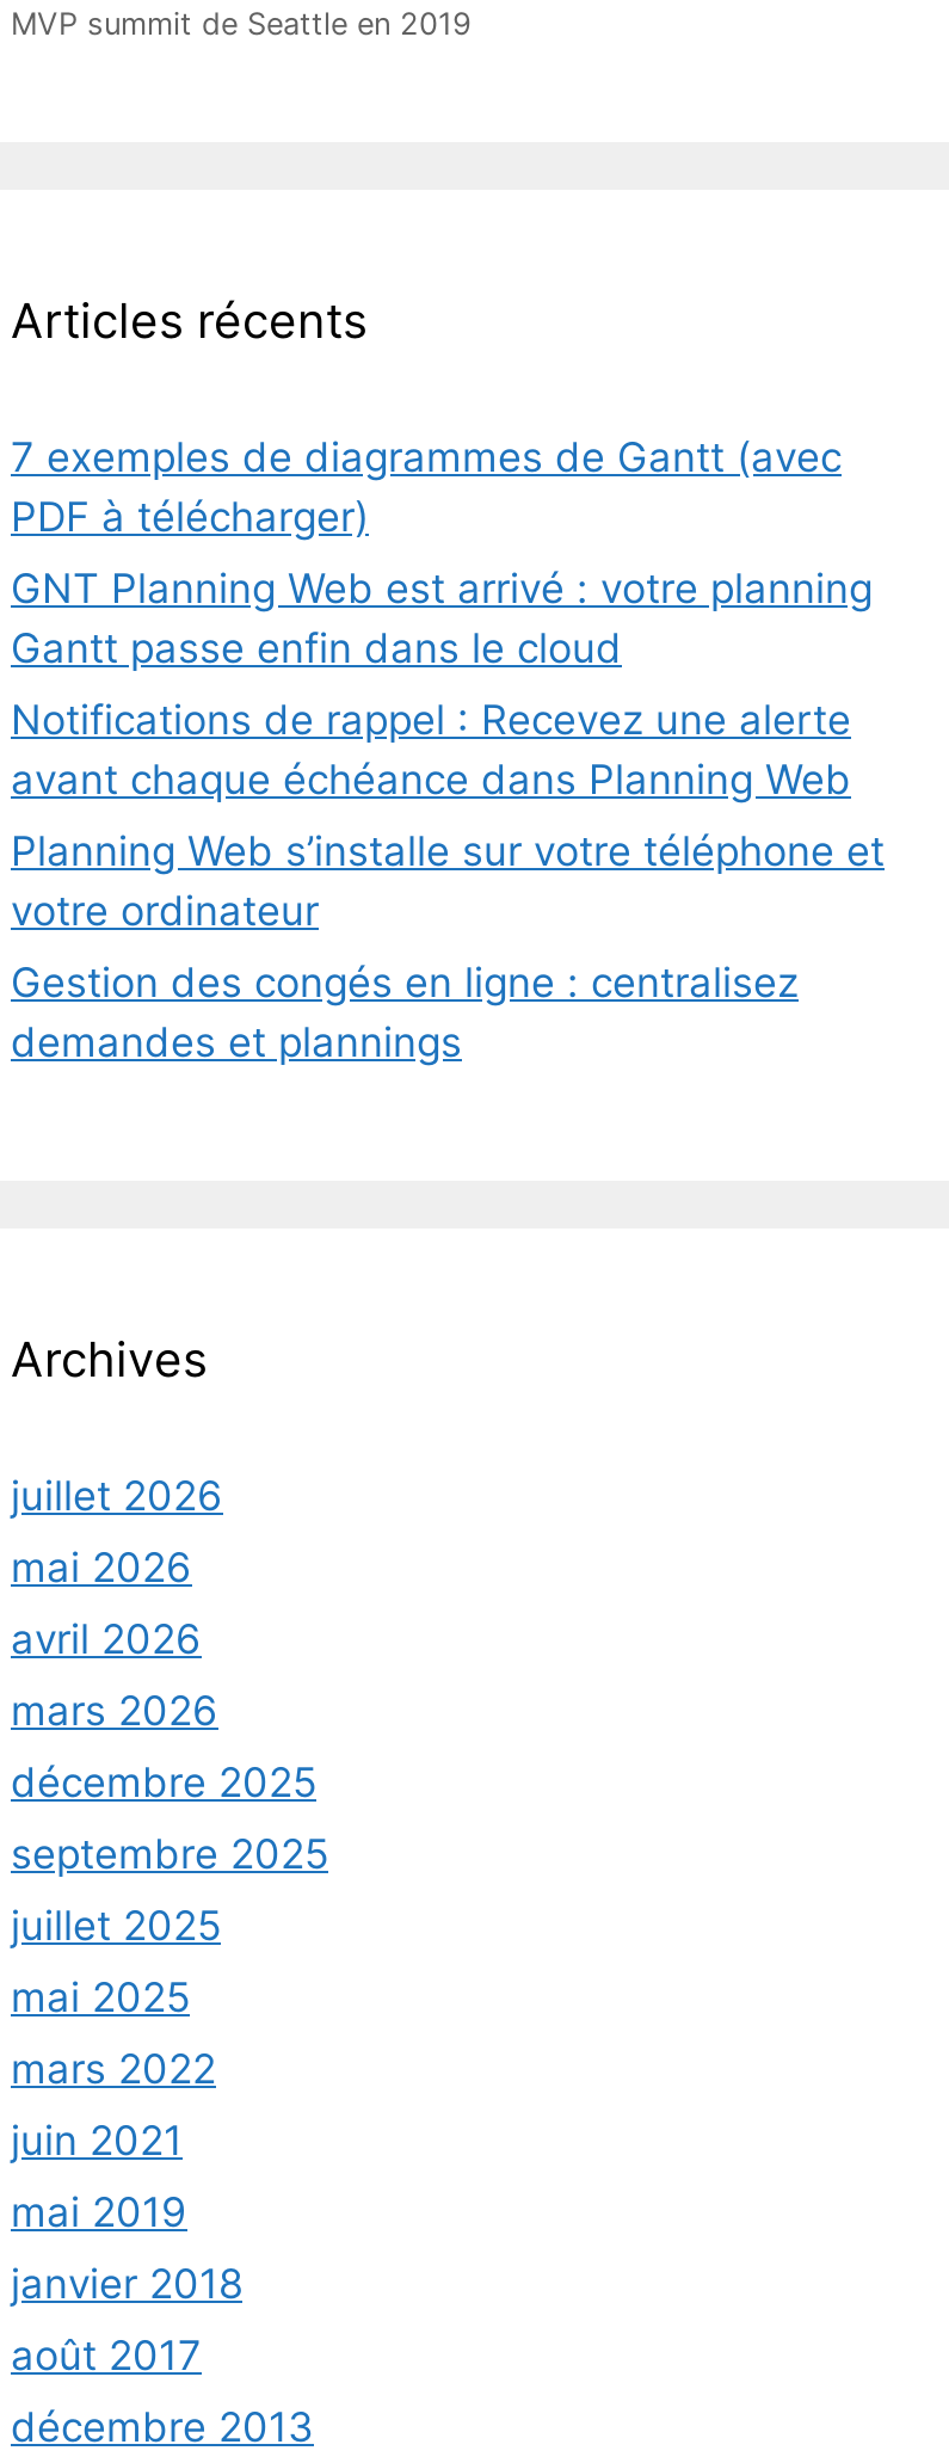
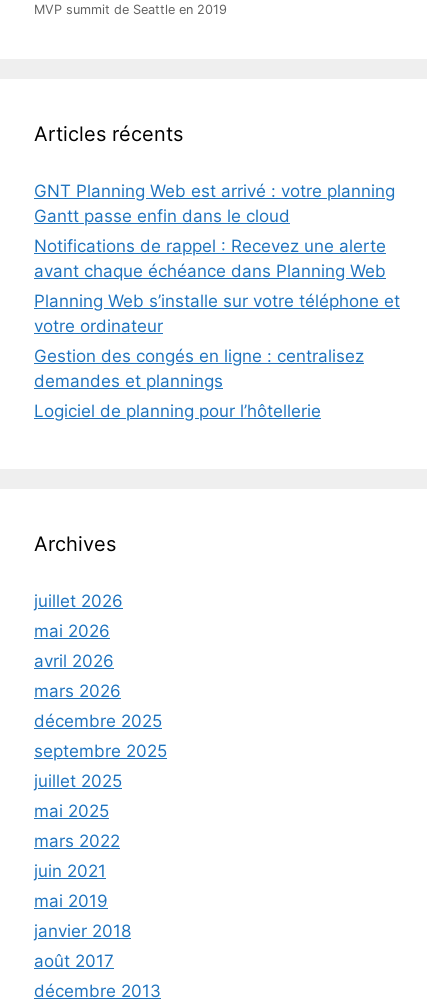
[11,433,842,540] 7 exemples de diagrammes de Gantt (avec | PDF à télécharger) -> none
moved [11,564,885,1065] -> [34,181,400,391]: GNT Planning Web est arrivé : votre planning | Gantt passe enfin dans le cloud | Notifications de rappel : Recevez une alerte | avant chaque échéance dans Planning Web | Planning Web s’installe sur votre téléphone et | votre ordinateur | Gestion des congés en ligne : centralisez | demandes et plannings
none -> [34,401,321,421] Logiciel de planning pour l’hôtellerie

